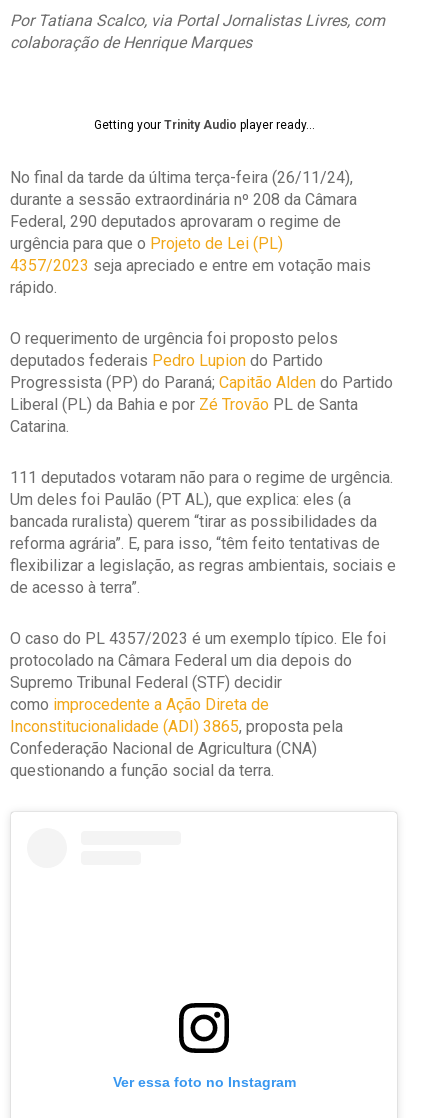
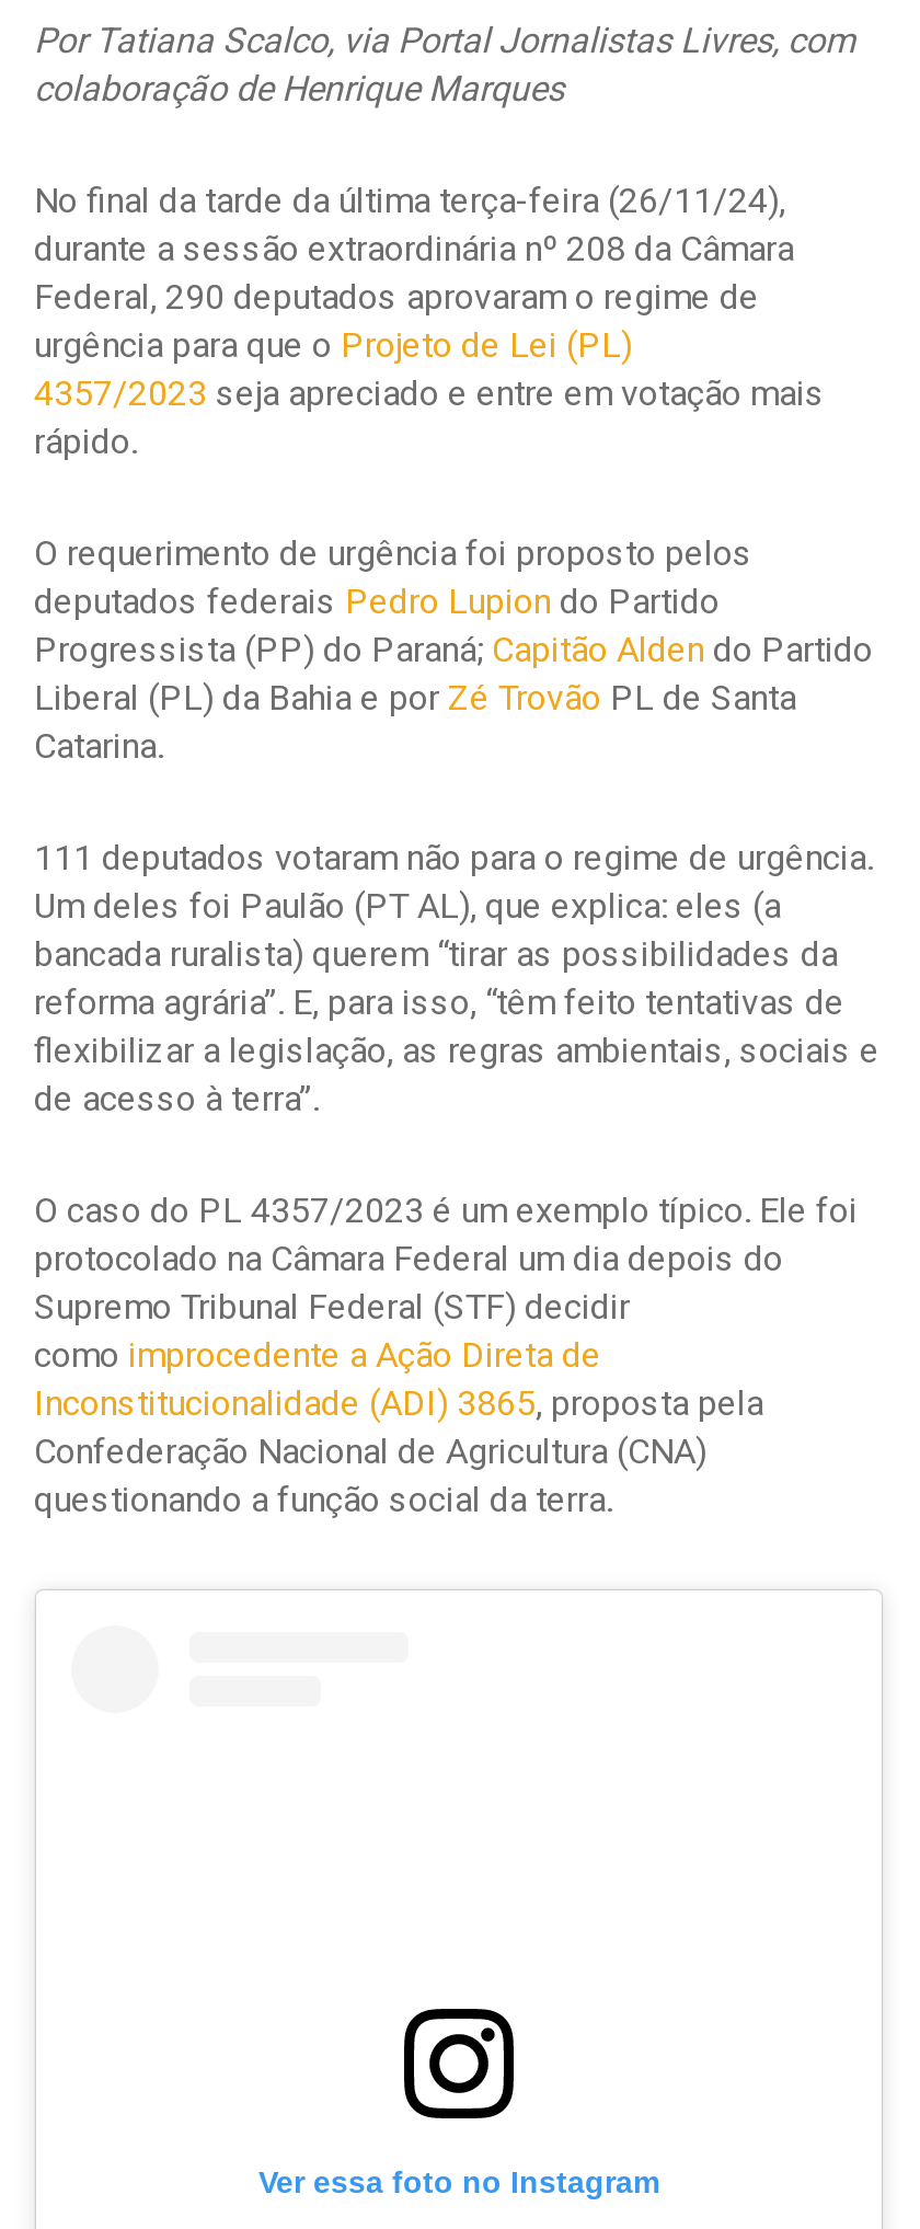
[94,118,315,132] Getting your Trinity Audio player ready... -> none

